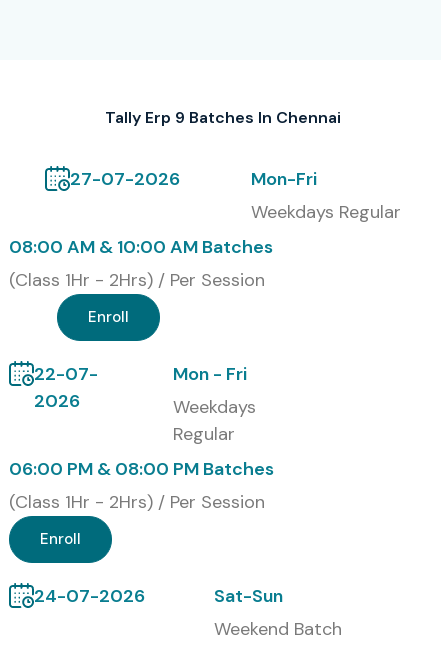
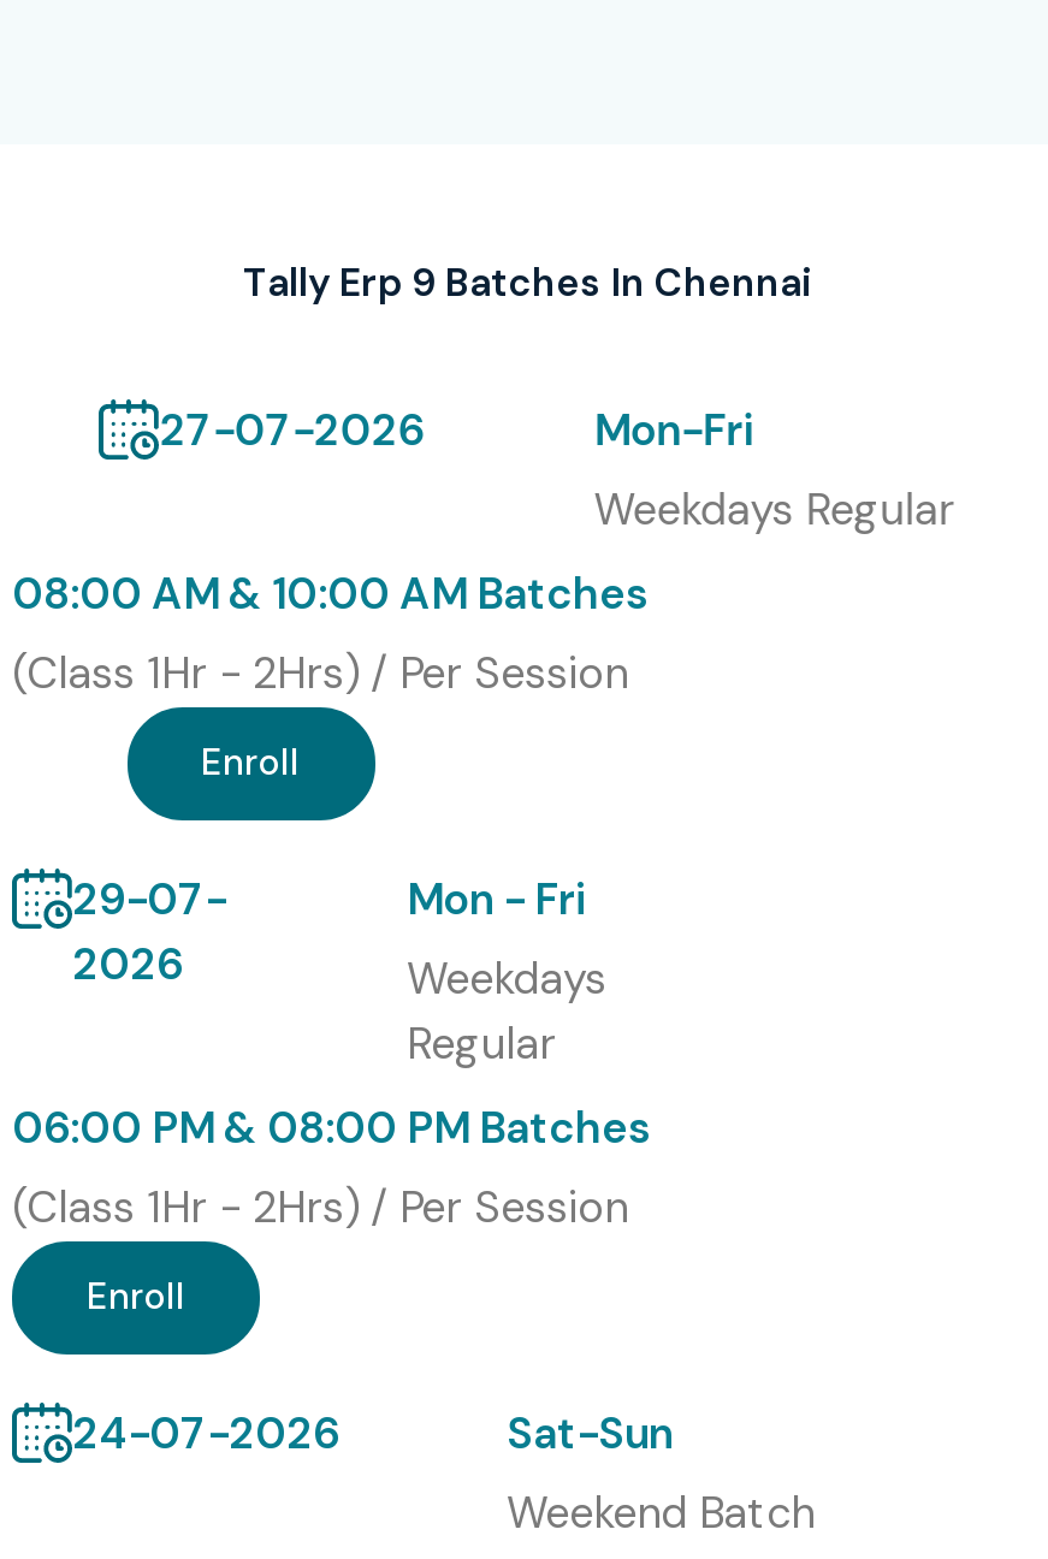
[34,362,98,386] 22-07- -> [72,871,226,929] 29-07-

